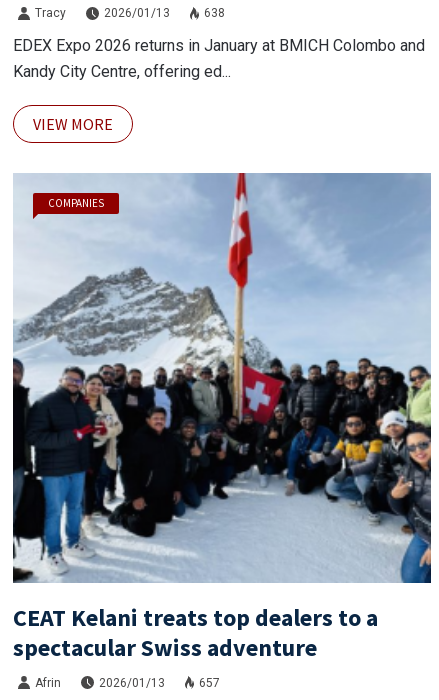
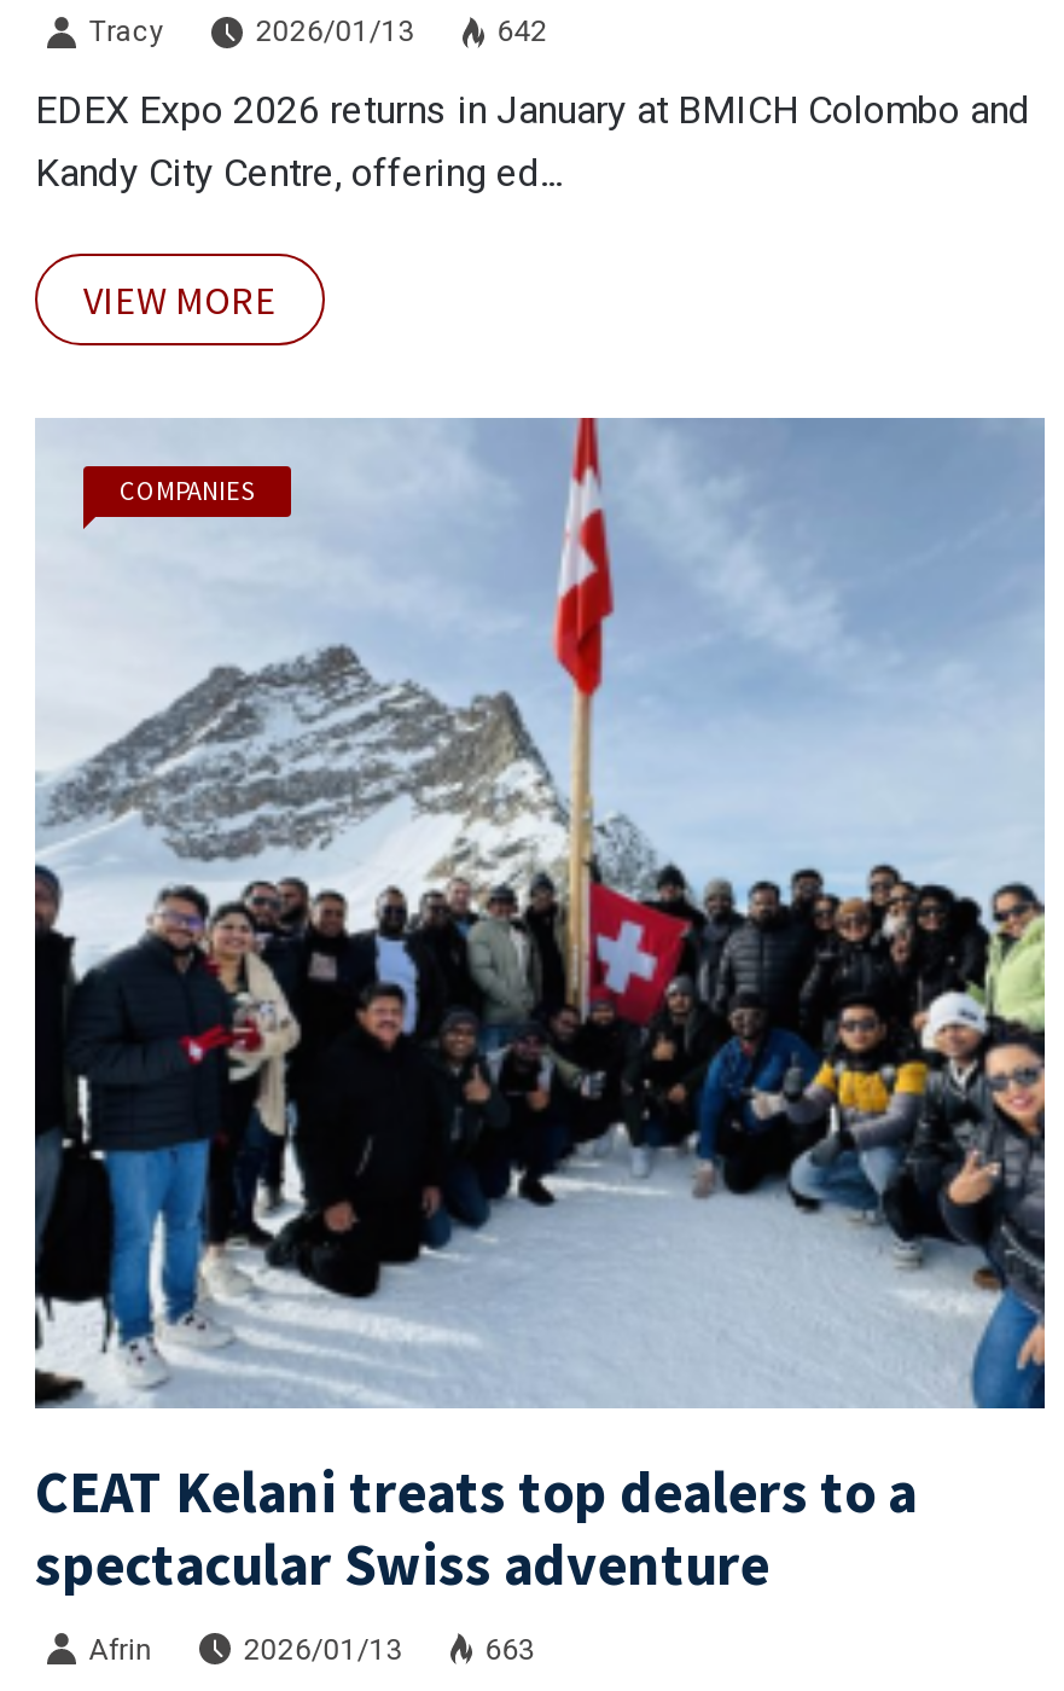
[204,6,225,20] 638 -> [497,15,547,49] 642
[199,676,220,690] 657 -> [485,1633,535,1667] 663

